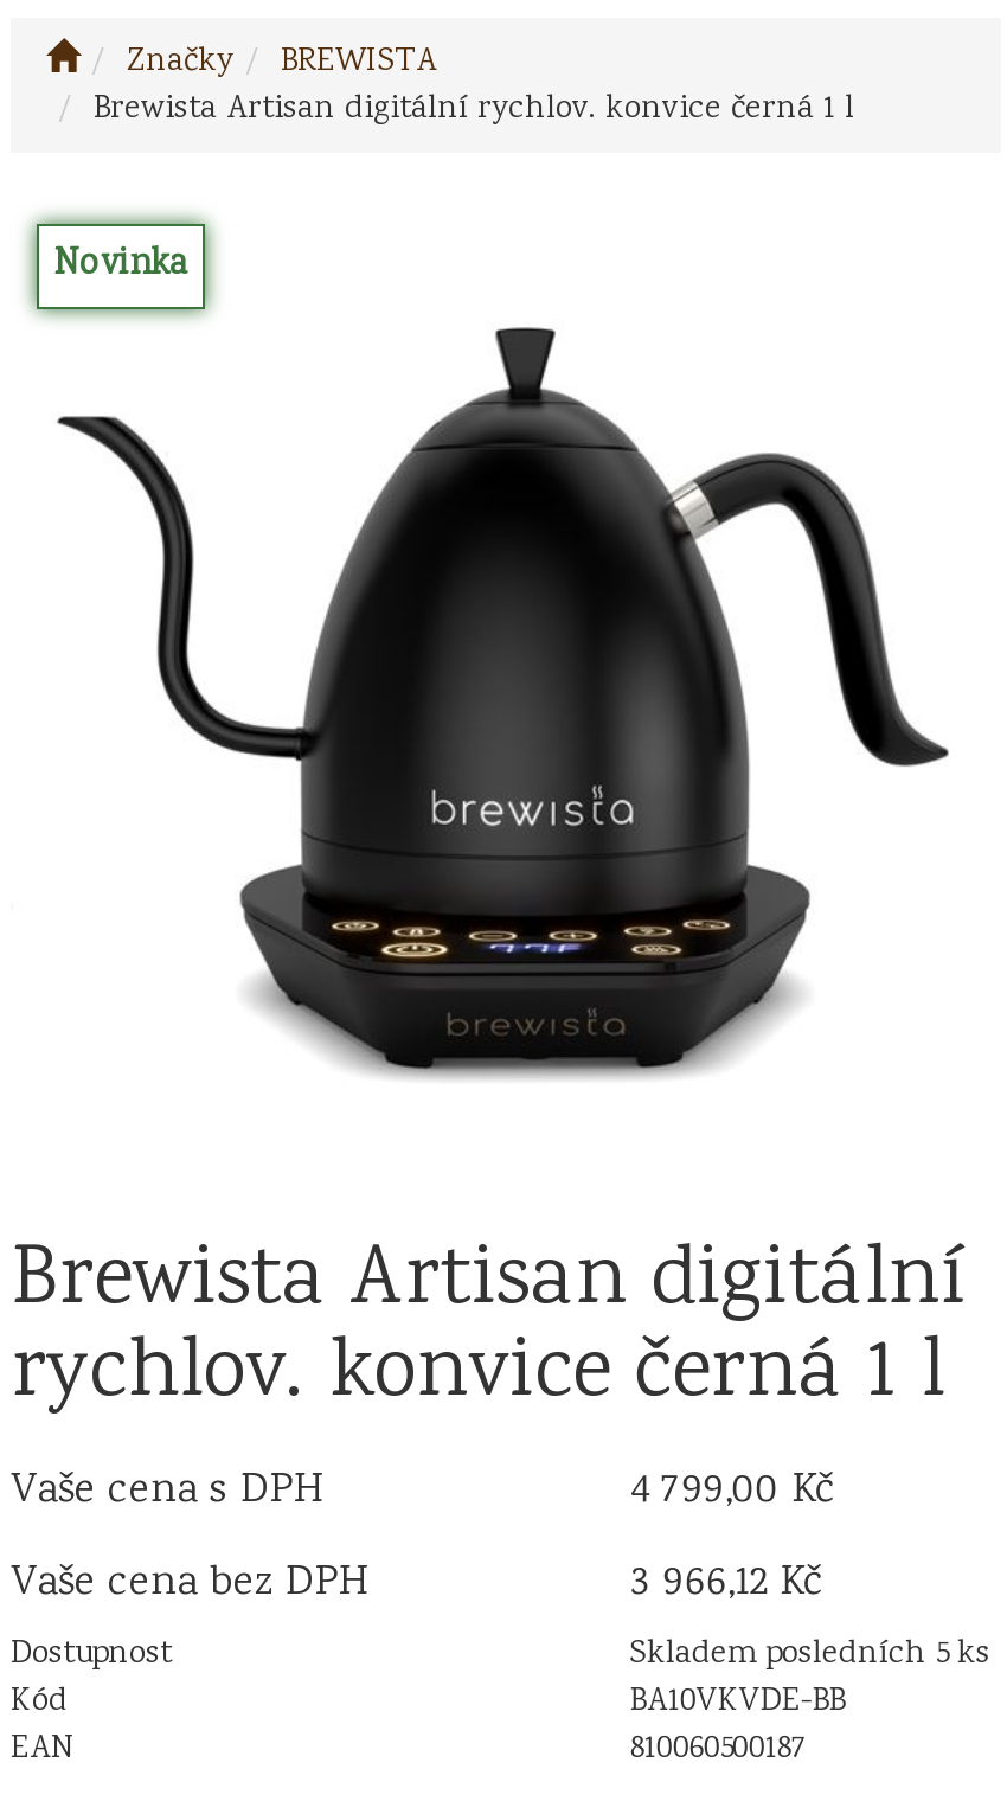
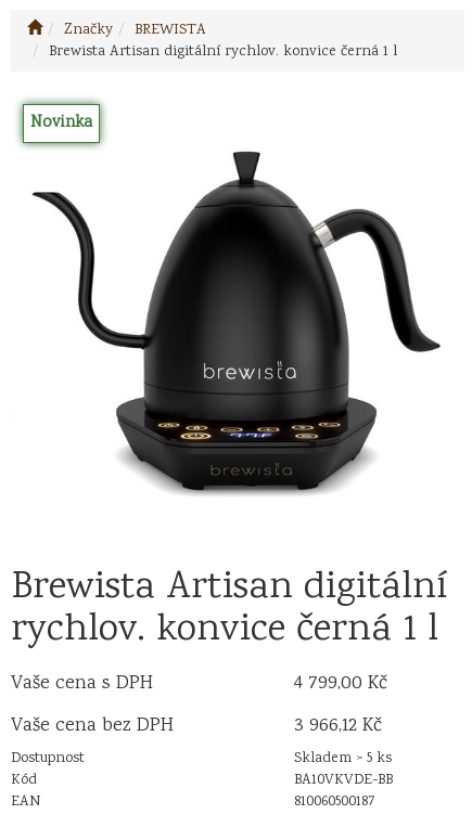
[630,1632,990,1679] Skladem posledních 5 ks -> [294,748,392,770] Skladem > 5 ks

